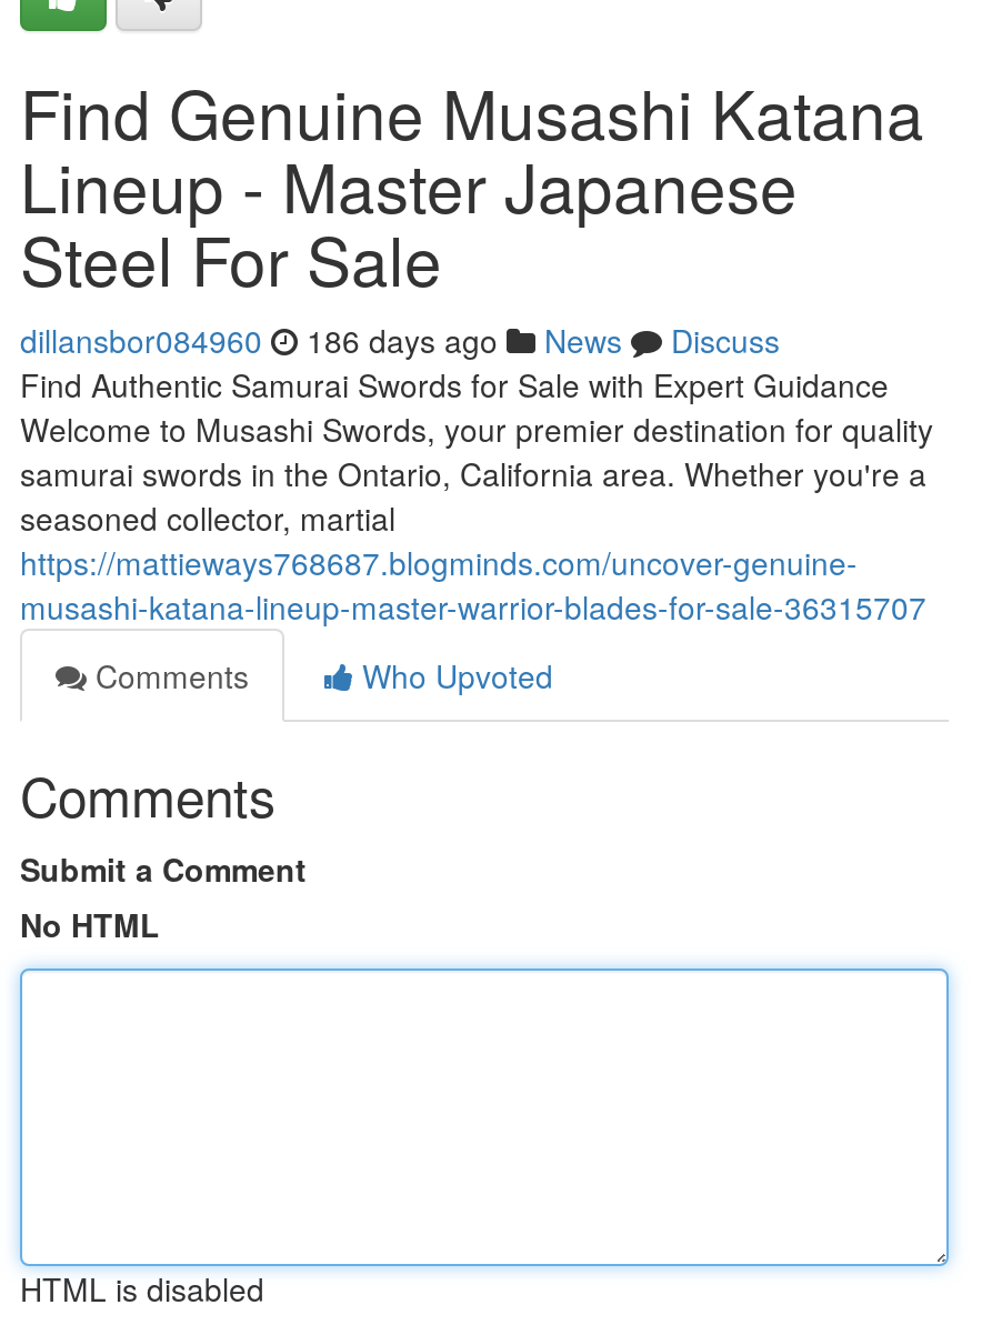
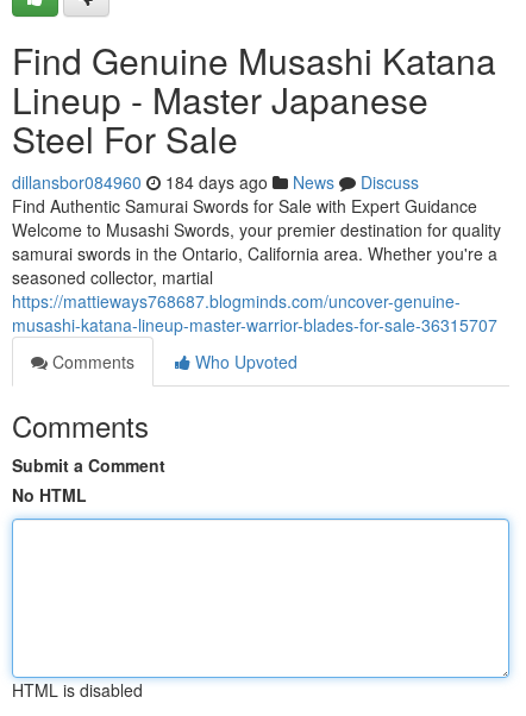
[20,318,780,362] dillansbor084960 186 days ago News Discuss -> [12,170,419,194] dillansbor084960 184 days ago News Discuss

